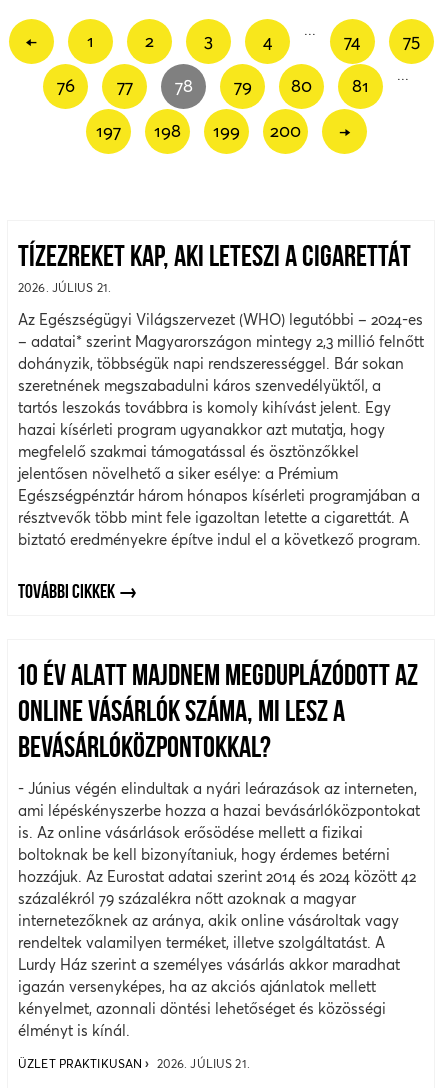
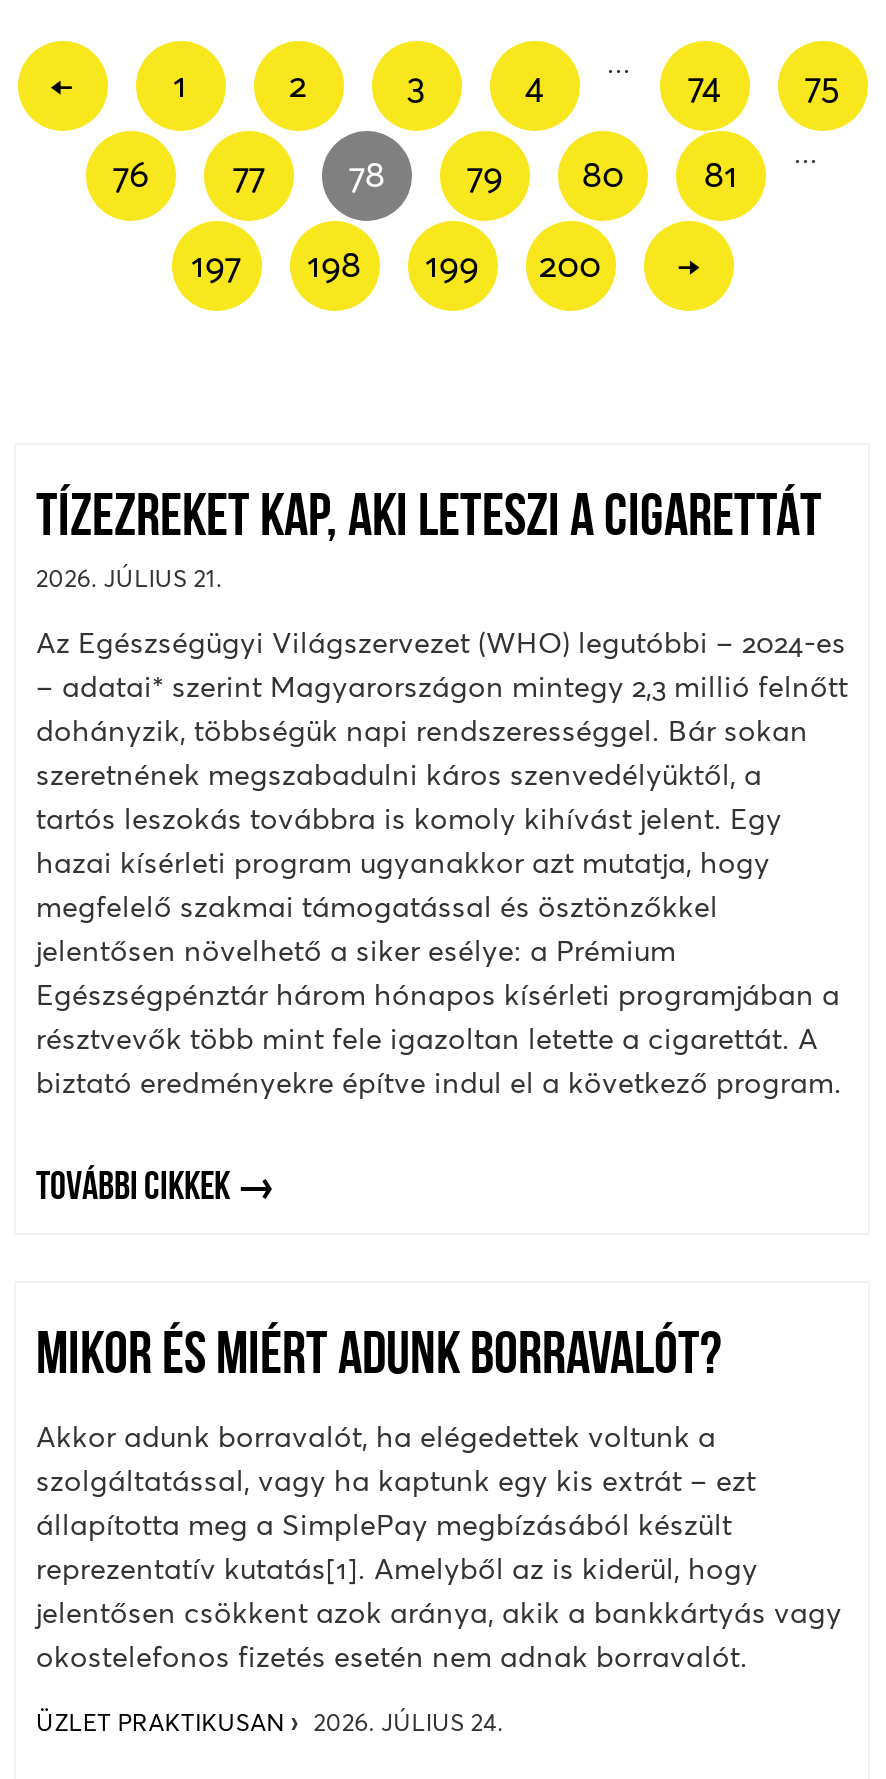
[18,662,418,765] 10 ÉV ALATT MAJDNEM MEGDUPLÁZÓDOTT AZ | ONLINE VÁSÁRLÓK SZÁMA, MI LESZ A | BEVÁSÁRLÓKÖZPONTOKKAL? -> [36,1327,722,1389] MIKOR ÉS MIÉRT ADUNK BORRAVALÓT?
[18,780,420,1039] - Június végén elindultak a nyári leárazások az interneten, | ami lépéskényszerbe hozza a hazai bevásárlóközpontokat | is. Az online vásárlások erősödése mellett a fizikai | boltoknak be kell bizonyítaniuk, hogy érdemes betérni | hozzájuk. Az Eurostat adatai szerint 2014 és 2024 között 42 | százalékról 79 százalékra nőtt azoknak a magyar | internetezőknek az aránya, akik online vásároltak vagy | rendeltek valamilyen terméket, illetve szolgáltatást. A | Lurdy Ház szerint a személyes vásárlás akkor maradhat | igazán versenyképes, ha az akciós ajánlatok mellett | kényelmet, azonnali döntési lehetőséget és közösségi | élményt is kínál. -> [36,1419,842,1673] Akkor adunk borravalót, ha elégedettek voltunk a | szolgáltatással, vagy ha kaptunk egy kis extrát – ezt | állapította meg a SimplePay megbízásából készült | reprezentatív kutatás[1]. Amelyből az is kiderül, hogy | jelentősen csökkent azok aránya, akik a bankkártyás vagy | okostelefonos fizetés esetén nem adnak borravalót.
[18,1056,250,1071] ÜZLET PRAKTIKUSAN 2026. JÚLIUS 21. -> [36,1707,504,1737] ÜZLET PRAKTIKUSAN 2026. JÚLIUS 24.

